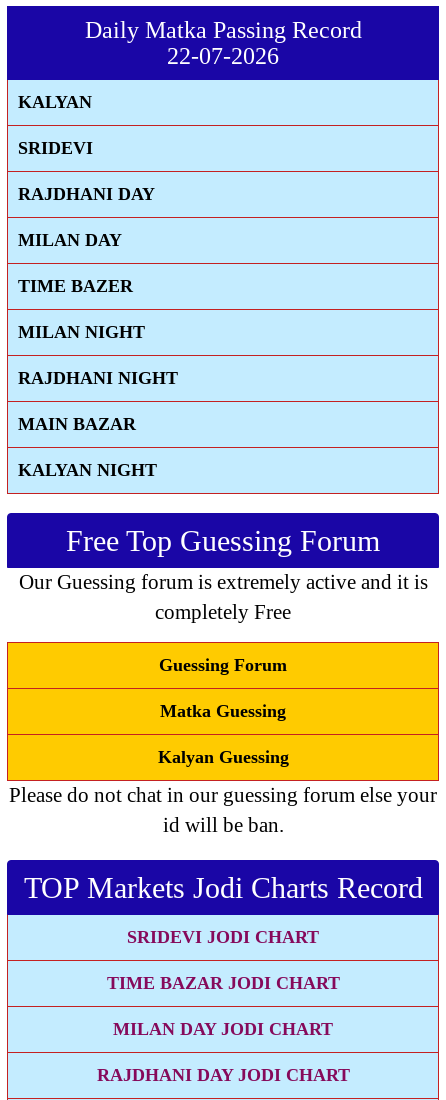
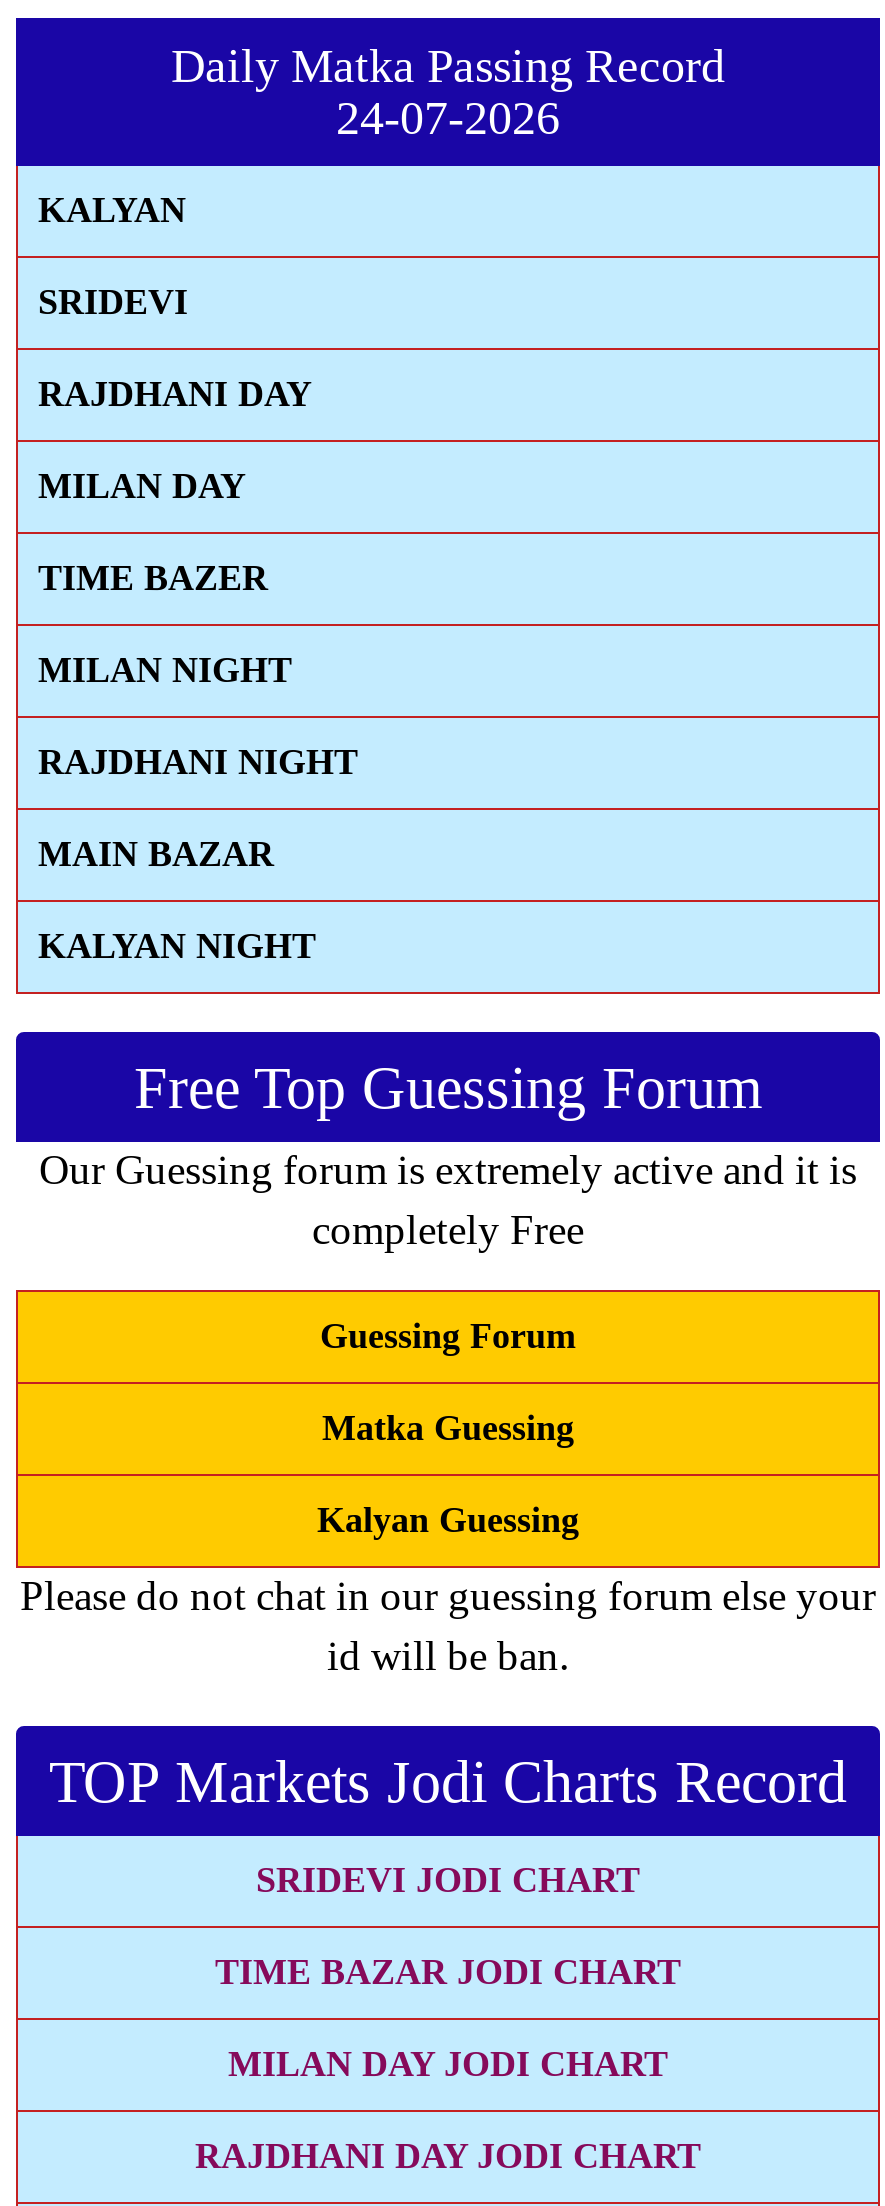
[167,43,279,69] 22-07-2026 -> [336,92,560,144] 24-07-2026

